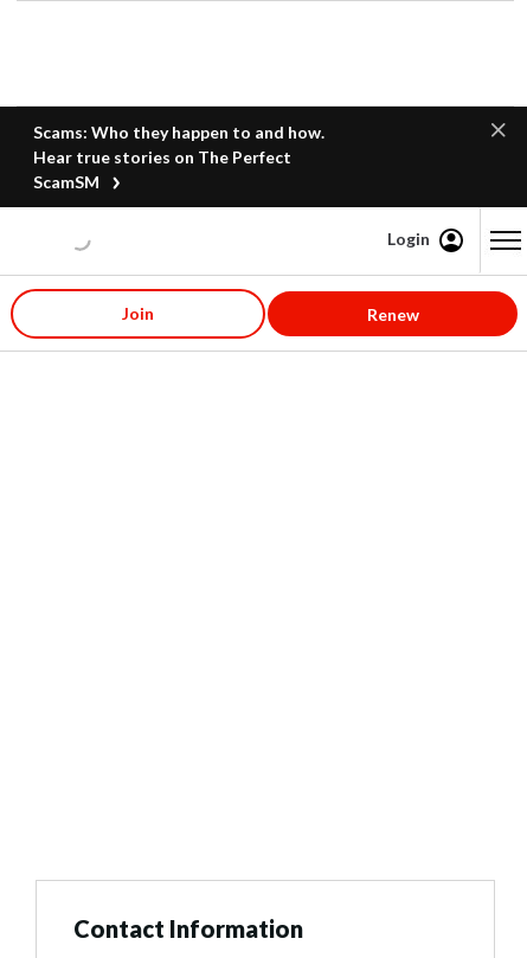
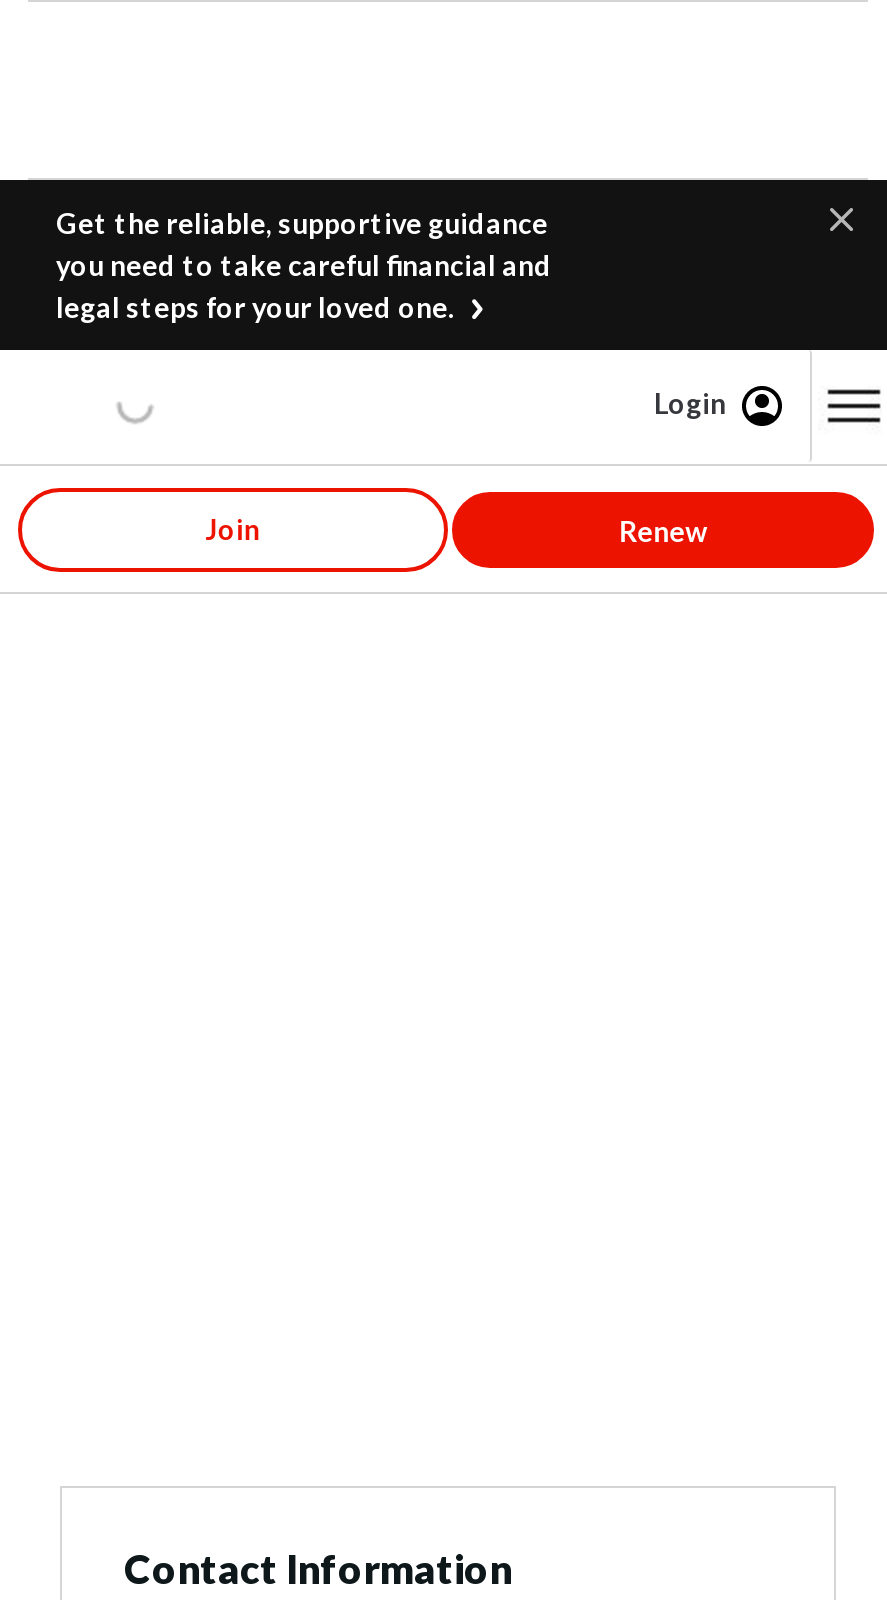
[33,122,324,192] Scams: Who they happen to and how. | Hear true stories on The Perfect | ScamSM -> [56,206,552,324] Get the reliable, supportive guidance | you need to take careful financial and | legal steps for your loved one.

